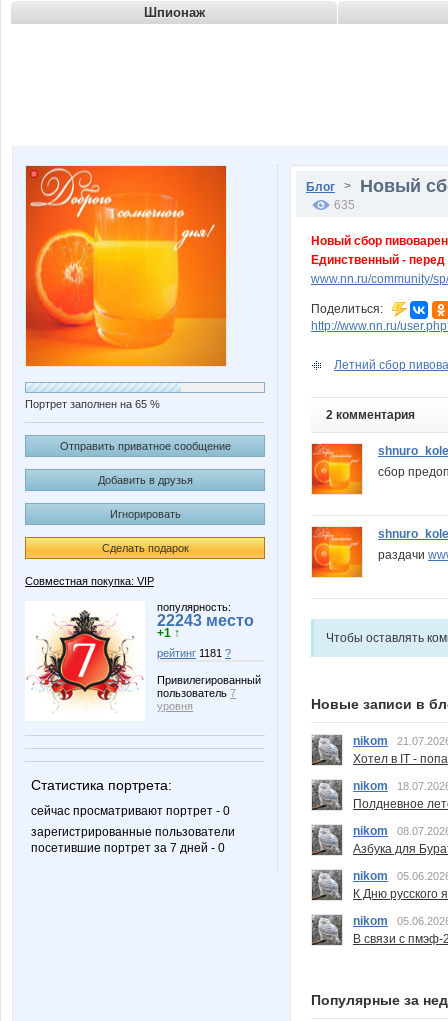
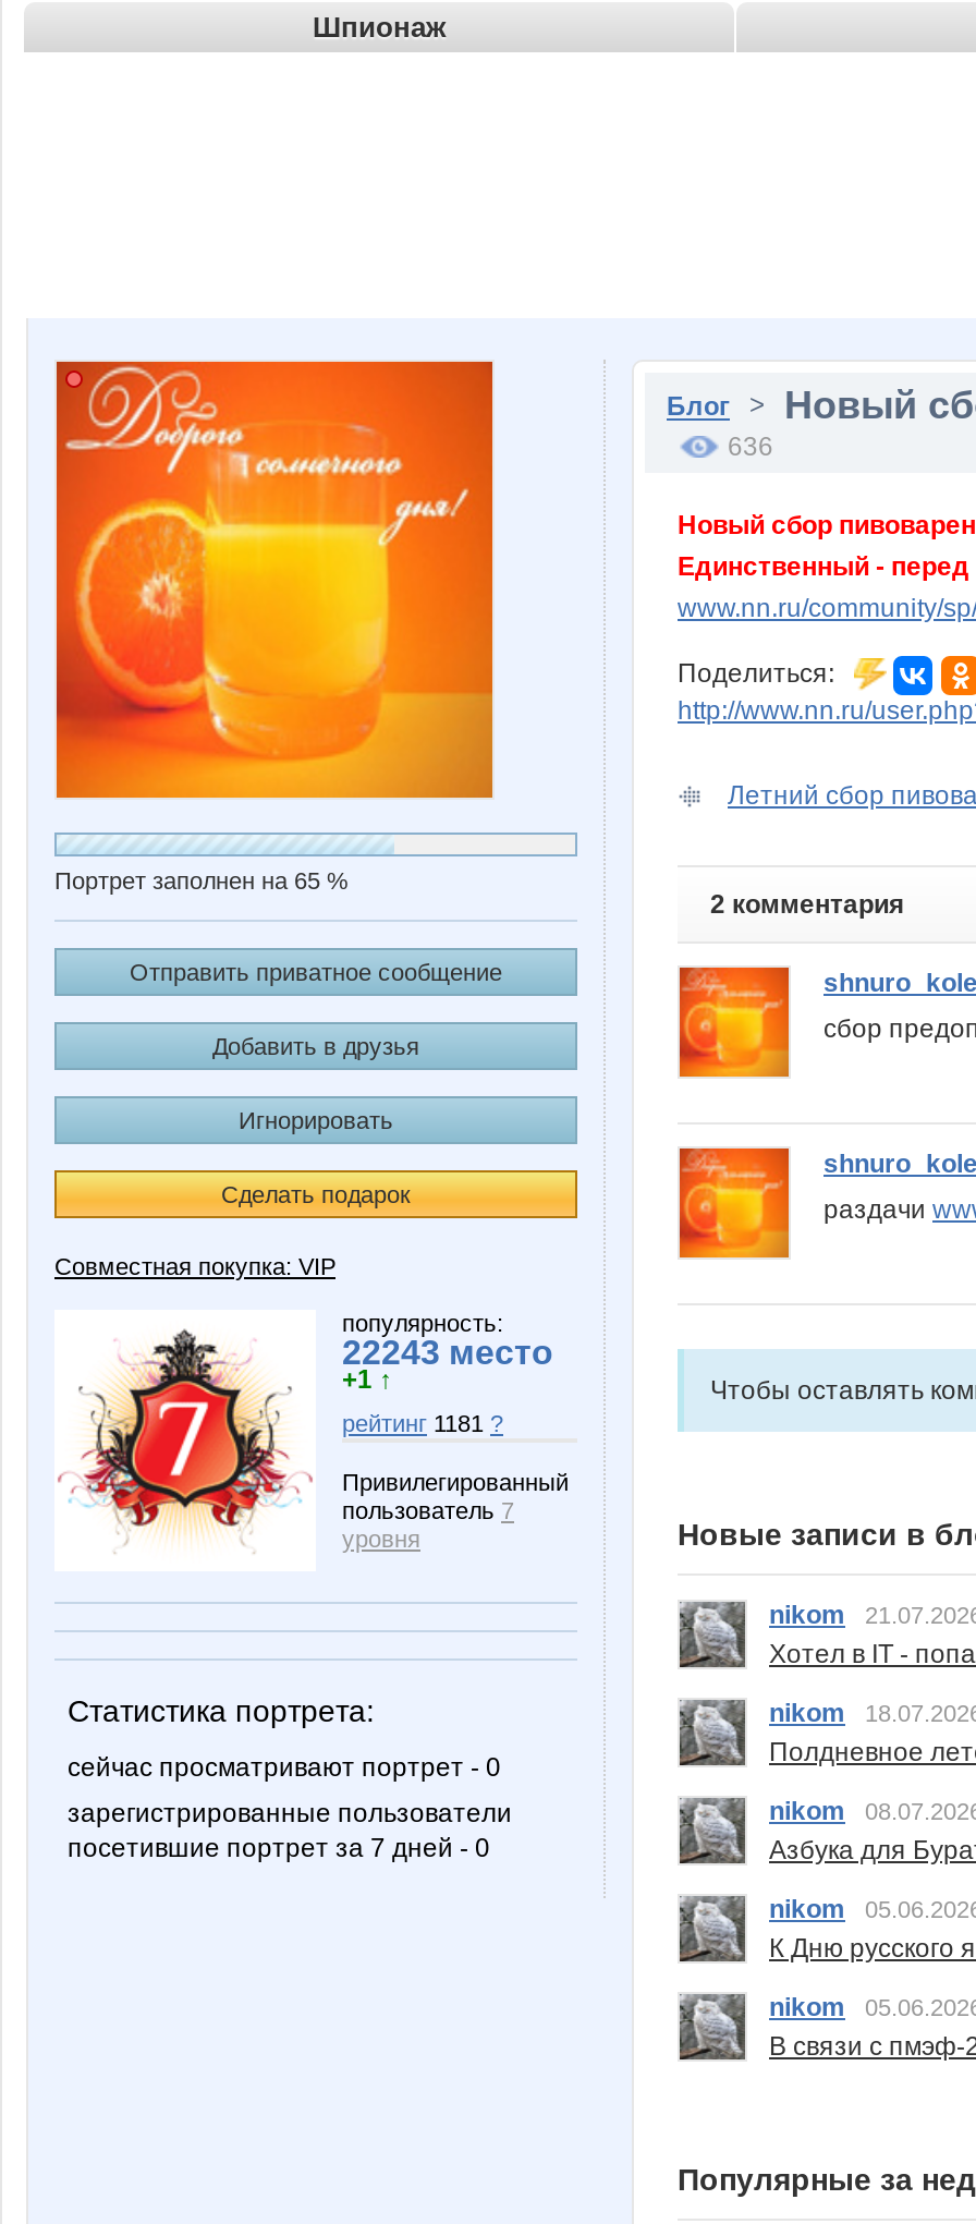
[334,198,355,212] 635 -> [728,431,773,462] 636

